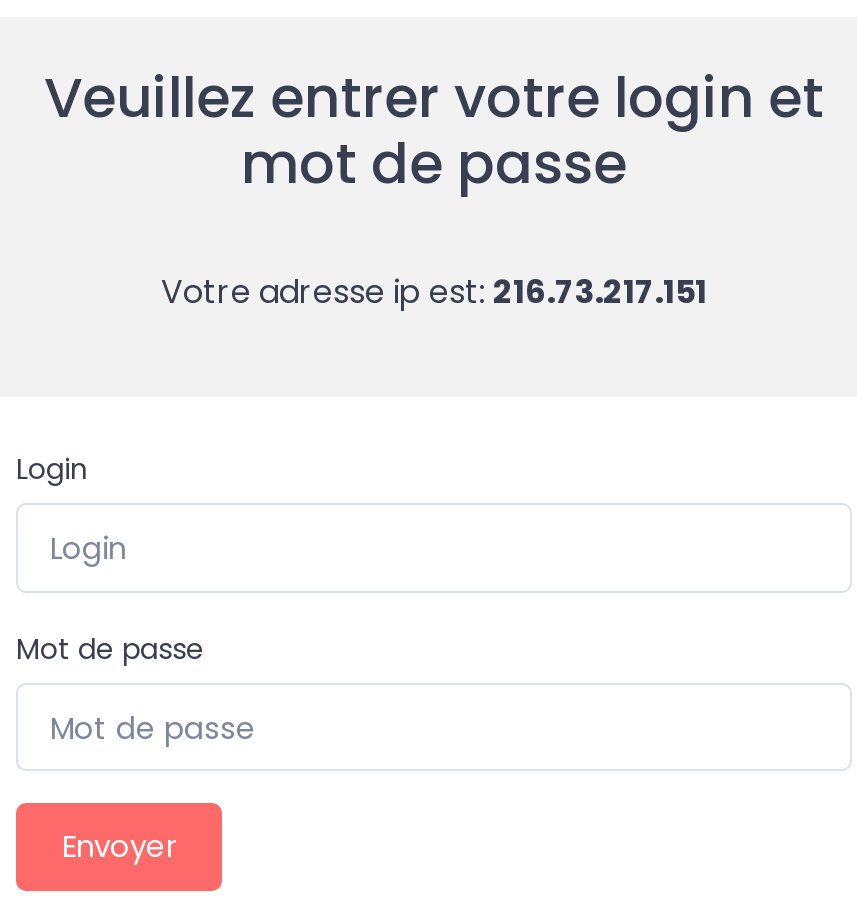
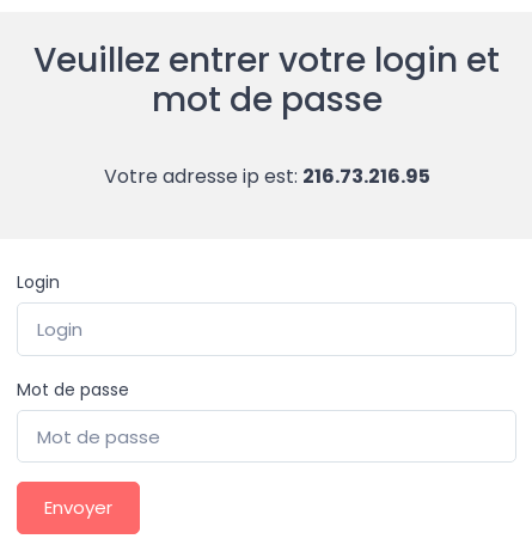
[161,270,707,316] Votre adresse ip est: 216.73.217.151 -> [103,163,430,191] Votre adresse ip est: 216.73.216.95

